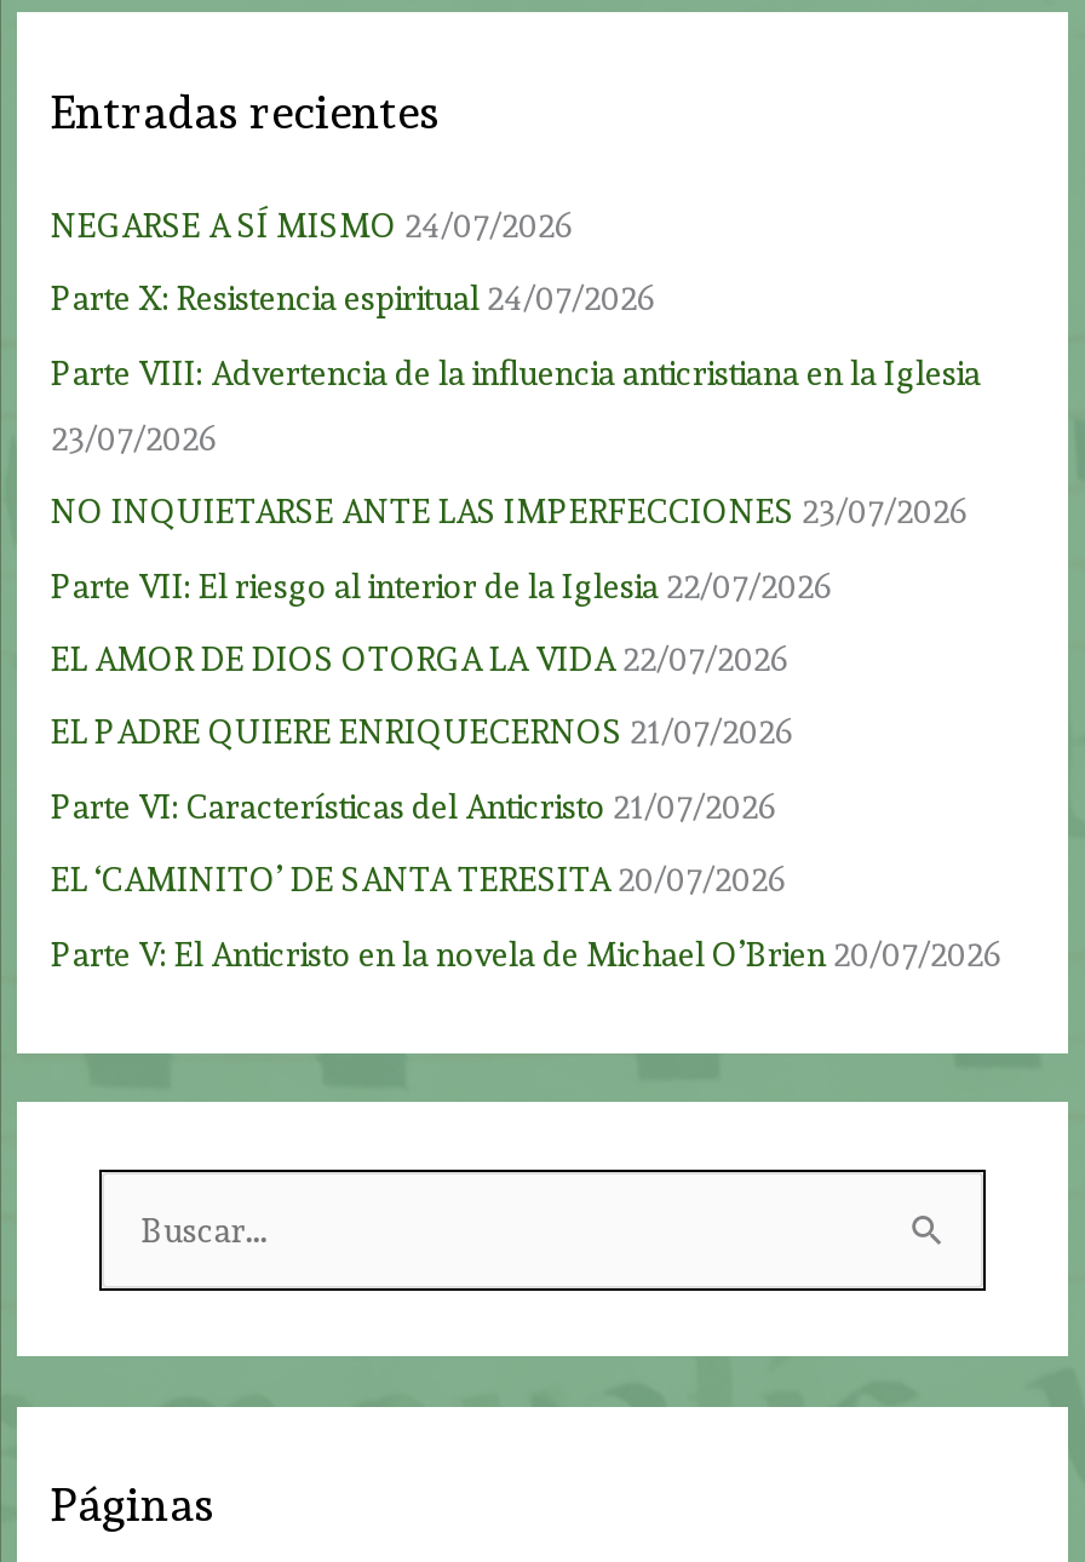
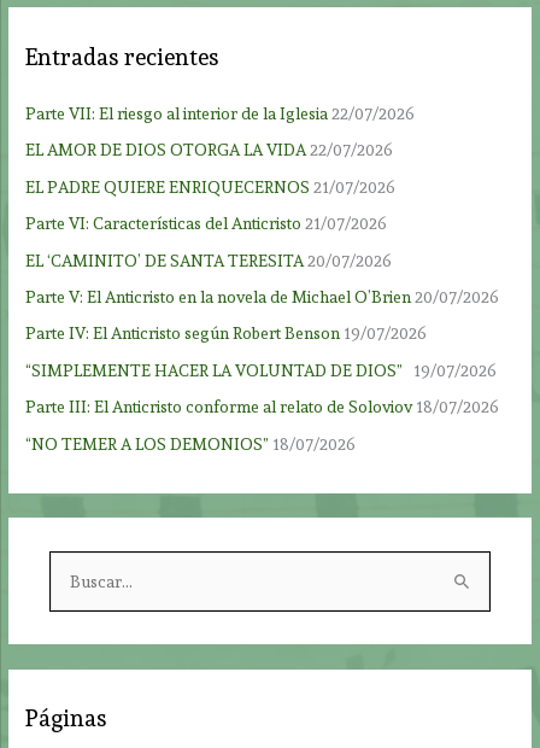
[51,206,981,531] NEGARSE A SÍ MISMO 24/07/2026 | Parte X: Resistencia espiritual 24/07/2026 | Parte VIII: Advertencia de la influencia anticristiana en la Iglesia | 23/07/2026 | NO INQUIETARSE ANTE LAS IMPERFECCIONES 23/07/2026 -> none
moved [51,565,1003,972] -> [25,104,499,306]: Parte VII: El riesgo al interior de la Iglesia 22/07/2026 | EL AMOR DE DIOS OTORGA LA VIDA 22/07/2026 | EL PADRE QUIERE ENRIQUECERNOS 21/07/2026 | Parte VI: Características del Anticristo 21/07/2026 | EL ‘CAMINITO’ DE SANTA TERESITA 20/07/2026 | Parte V: El Anticristo en la novela de Michael O’Brien 20/07/2026
none -> [25,324,499,453] Parte IV: El Anticristo según Robert Benson 19/07/2026 | “SIMPLEMENTE HACER LA VOLUNTAD DE DIOS” 19/07/2026 | Parte III: El Anticristo conforme al relato de Soloviov 18/07/2026 | “NO TEMER A LOS DEMONIOS” 18/07/2026

